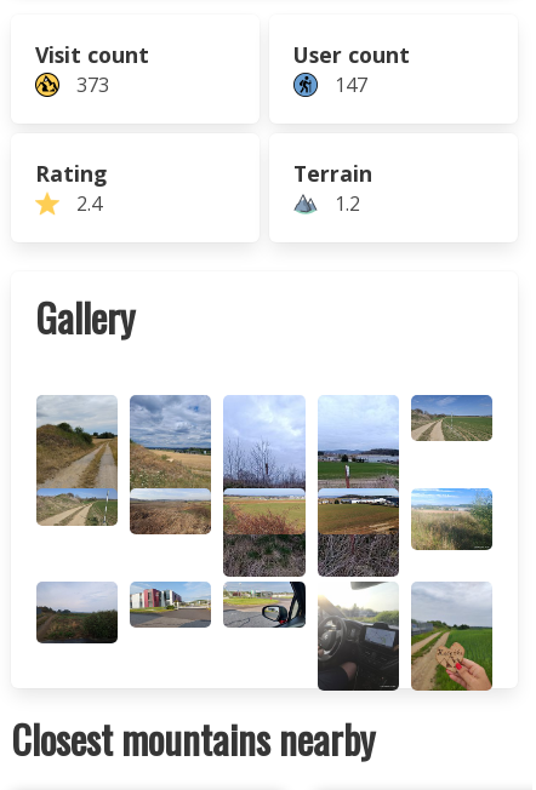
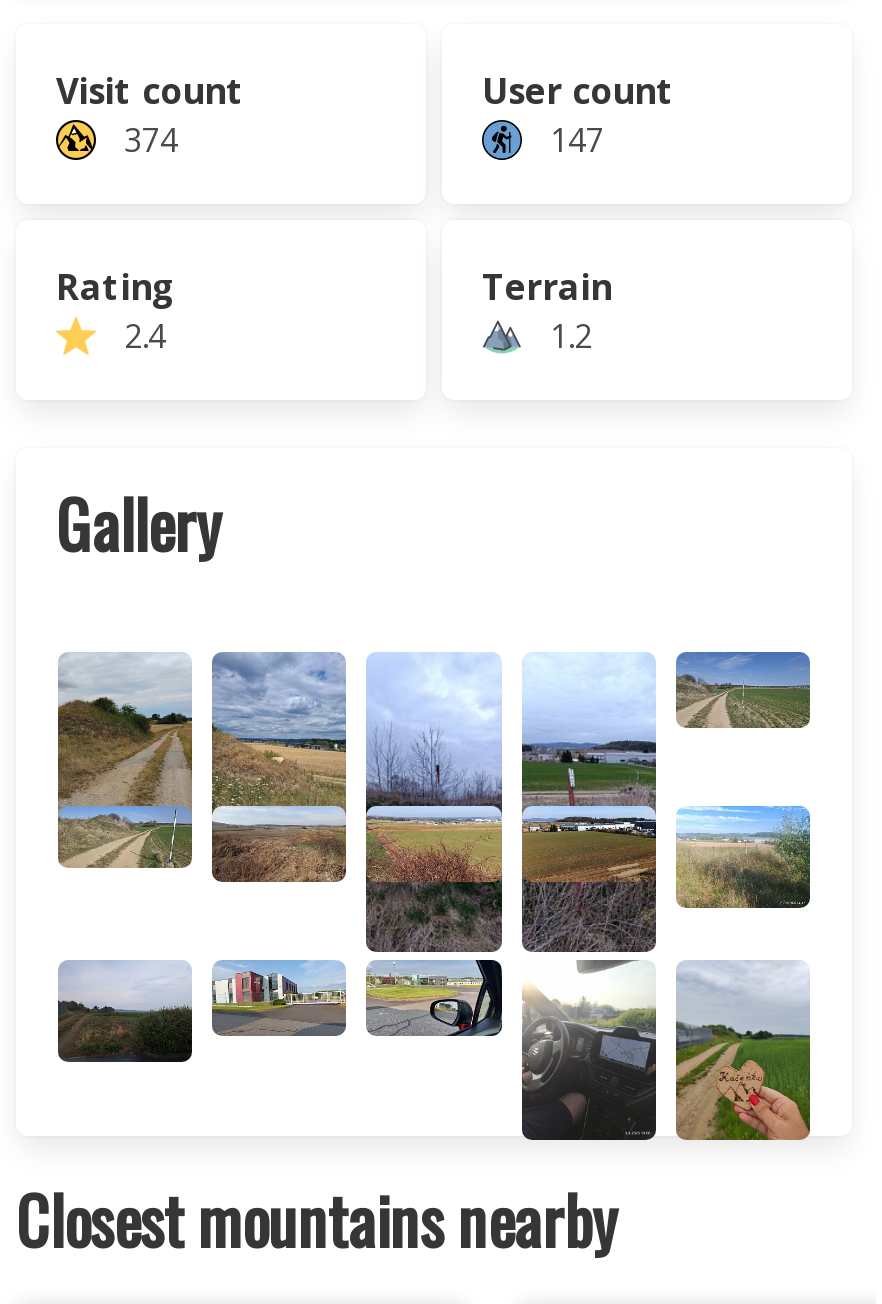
[72,71,109,98] 373 -> [116,118,178,162] 374

